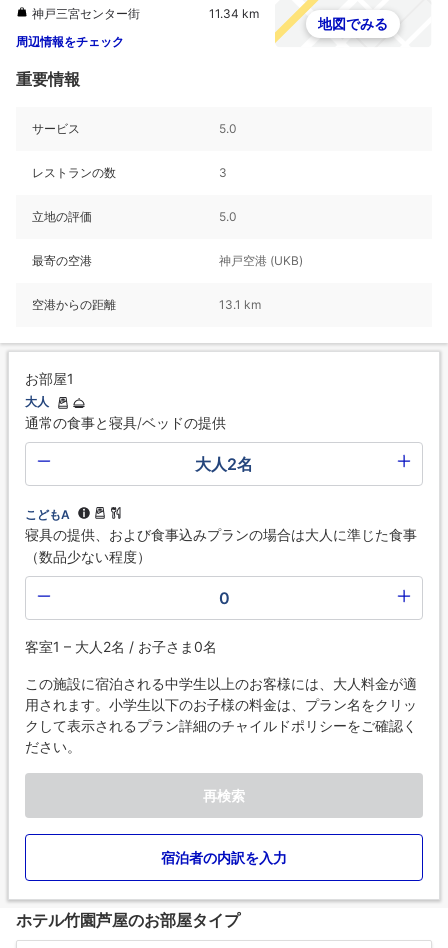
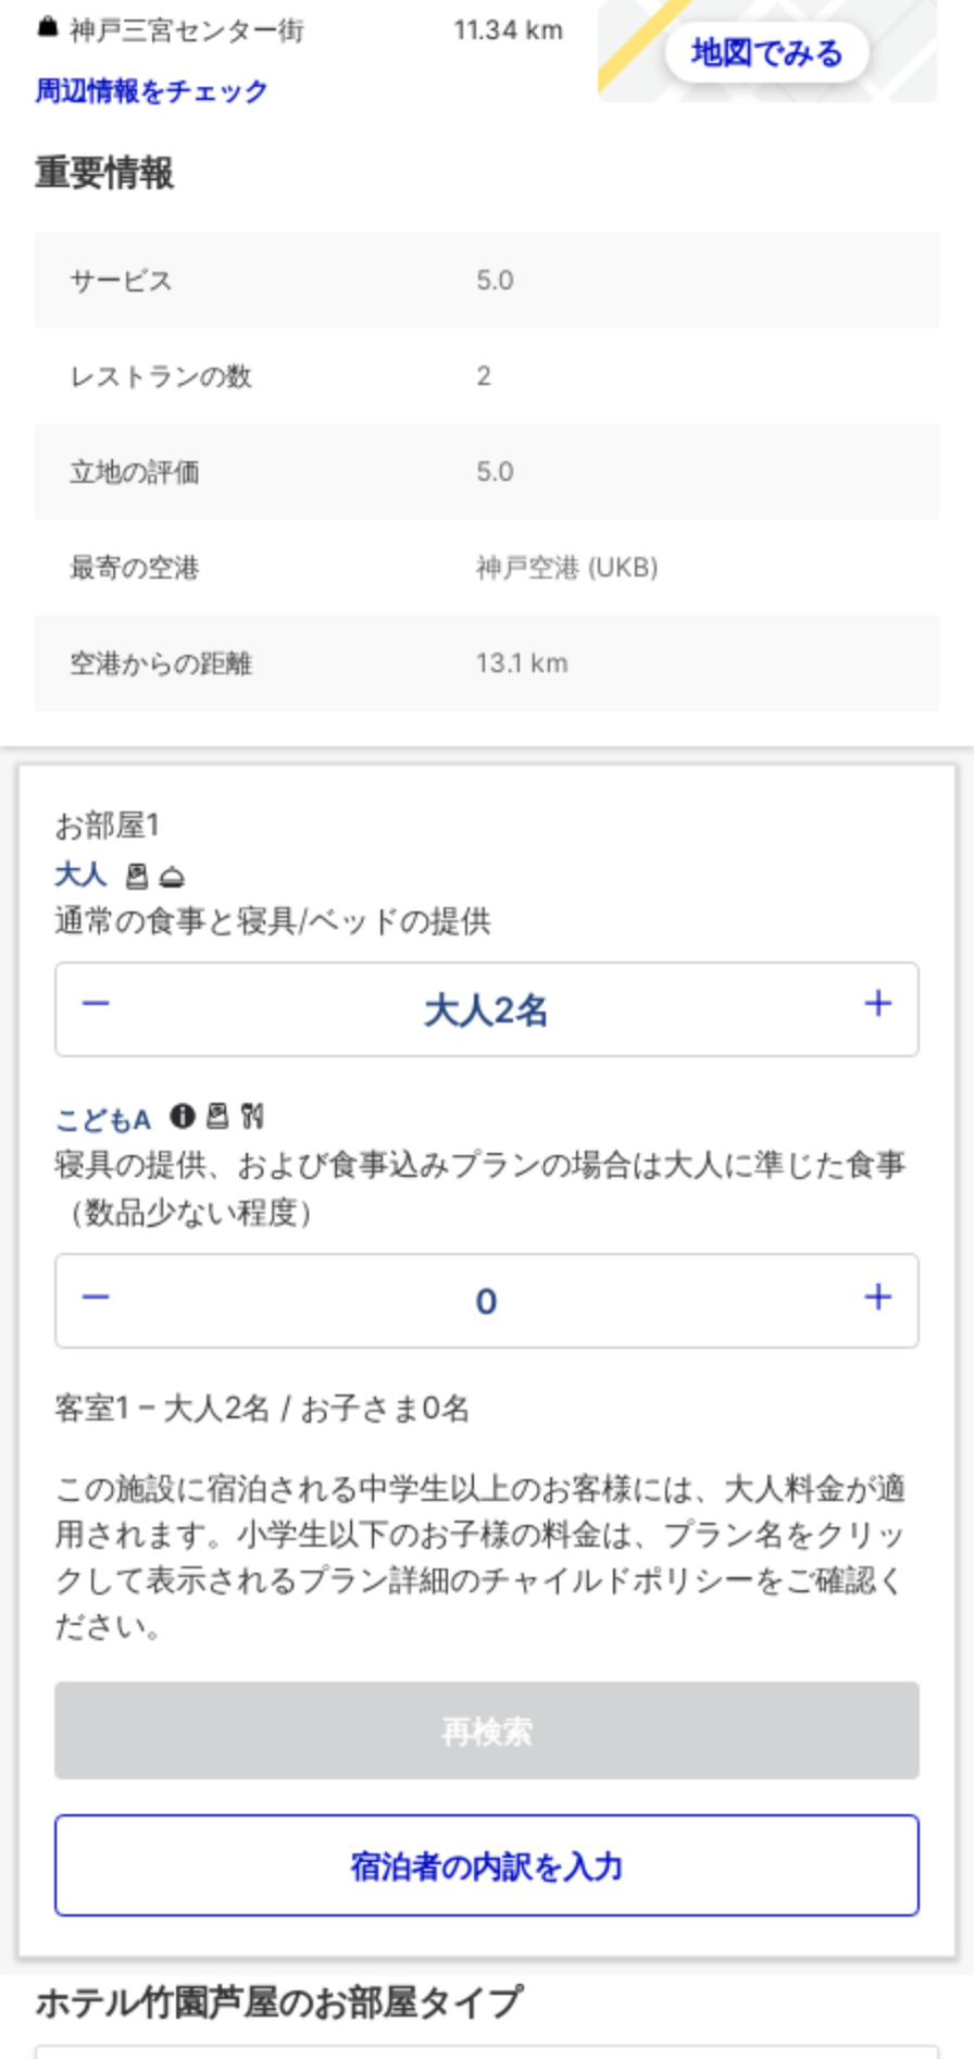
[219,165,227,180] 3 -> [476,359,491,391] 2

